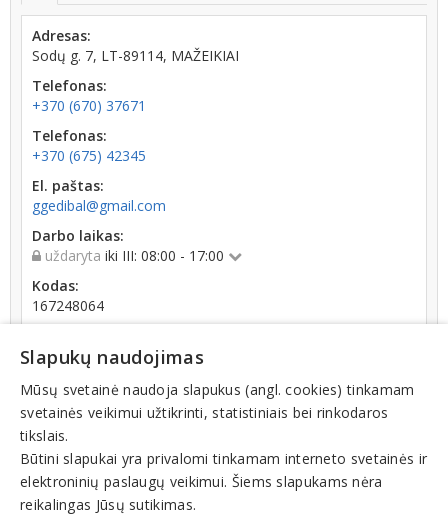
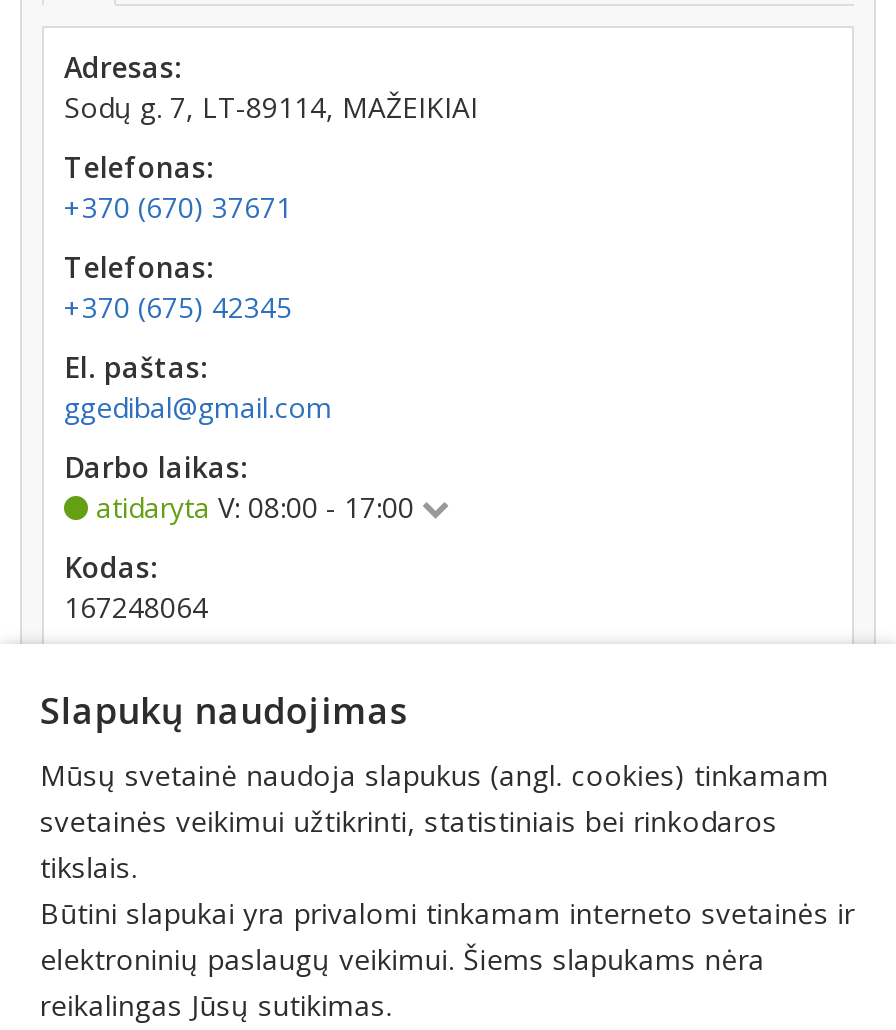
[41,246,228,265] uždaryta iki III: 08:00 - 17:00 -> [88,488,422,526] atidaryta V: 08:00 - 17:00

